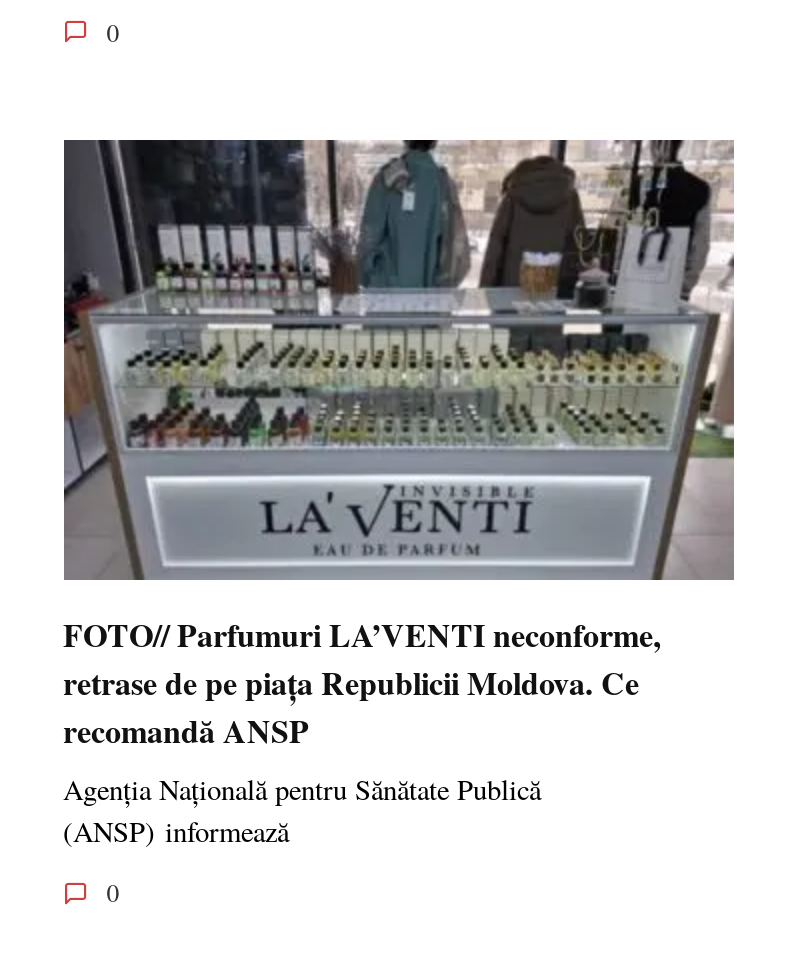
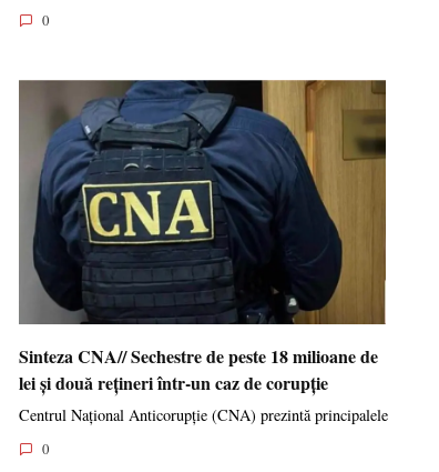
[63,139,736,850] [image] | FOTO// Parfumuri LA’VENTI neconforme, | retrase de pe piața Republicii Moldova. Ce | recomandă ANSP | Agenția Națională pentru Sănătate Publică | (ANSP) informează -> [18,79,390,425] [image] | Sinteza CNA// Sechestre de peste 18 milioane de | lei și două rețineri într-un caz de corupție | Centrul Național Anticorupție (CNA) prezintă principalele

